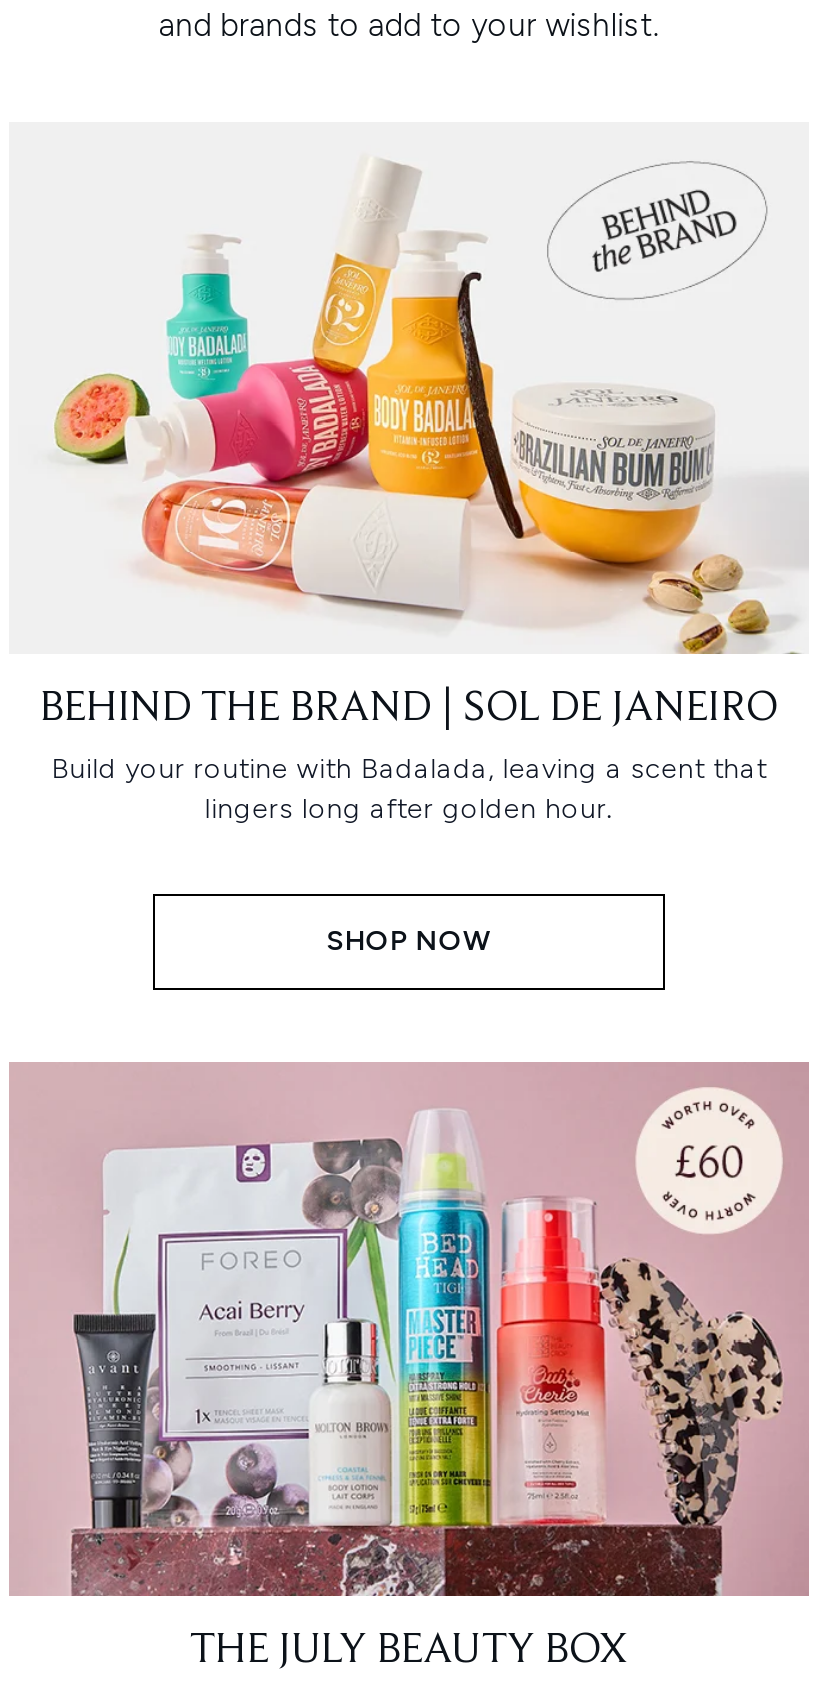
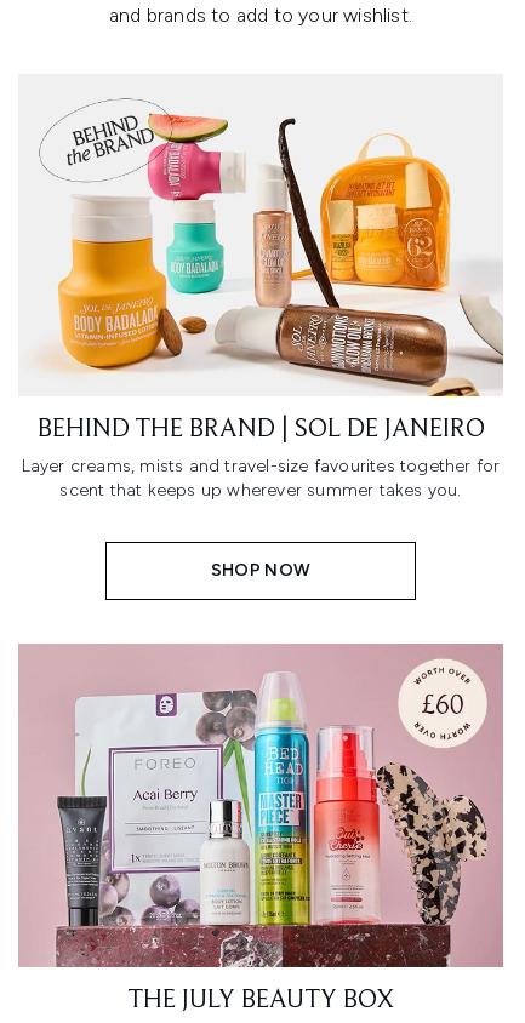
[53,160,809,656] [image] -> [39,98,504,398] [image]
[51,752,767,826] Build your routine with Badalada, leaving a scent that | lingers long after golden hour. -> [21,456,500,501] Layer creams, mists and travel-size favourites together for | scent that keeps up wherever summer takes you.

